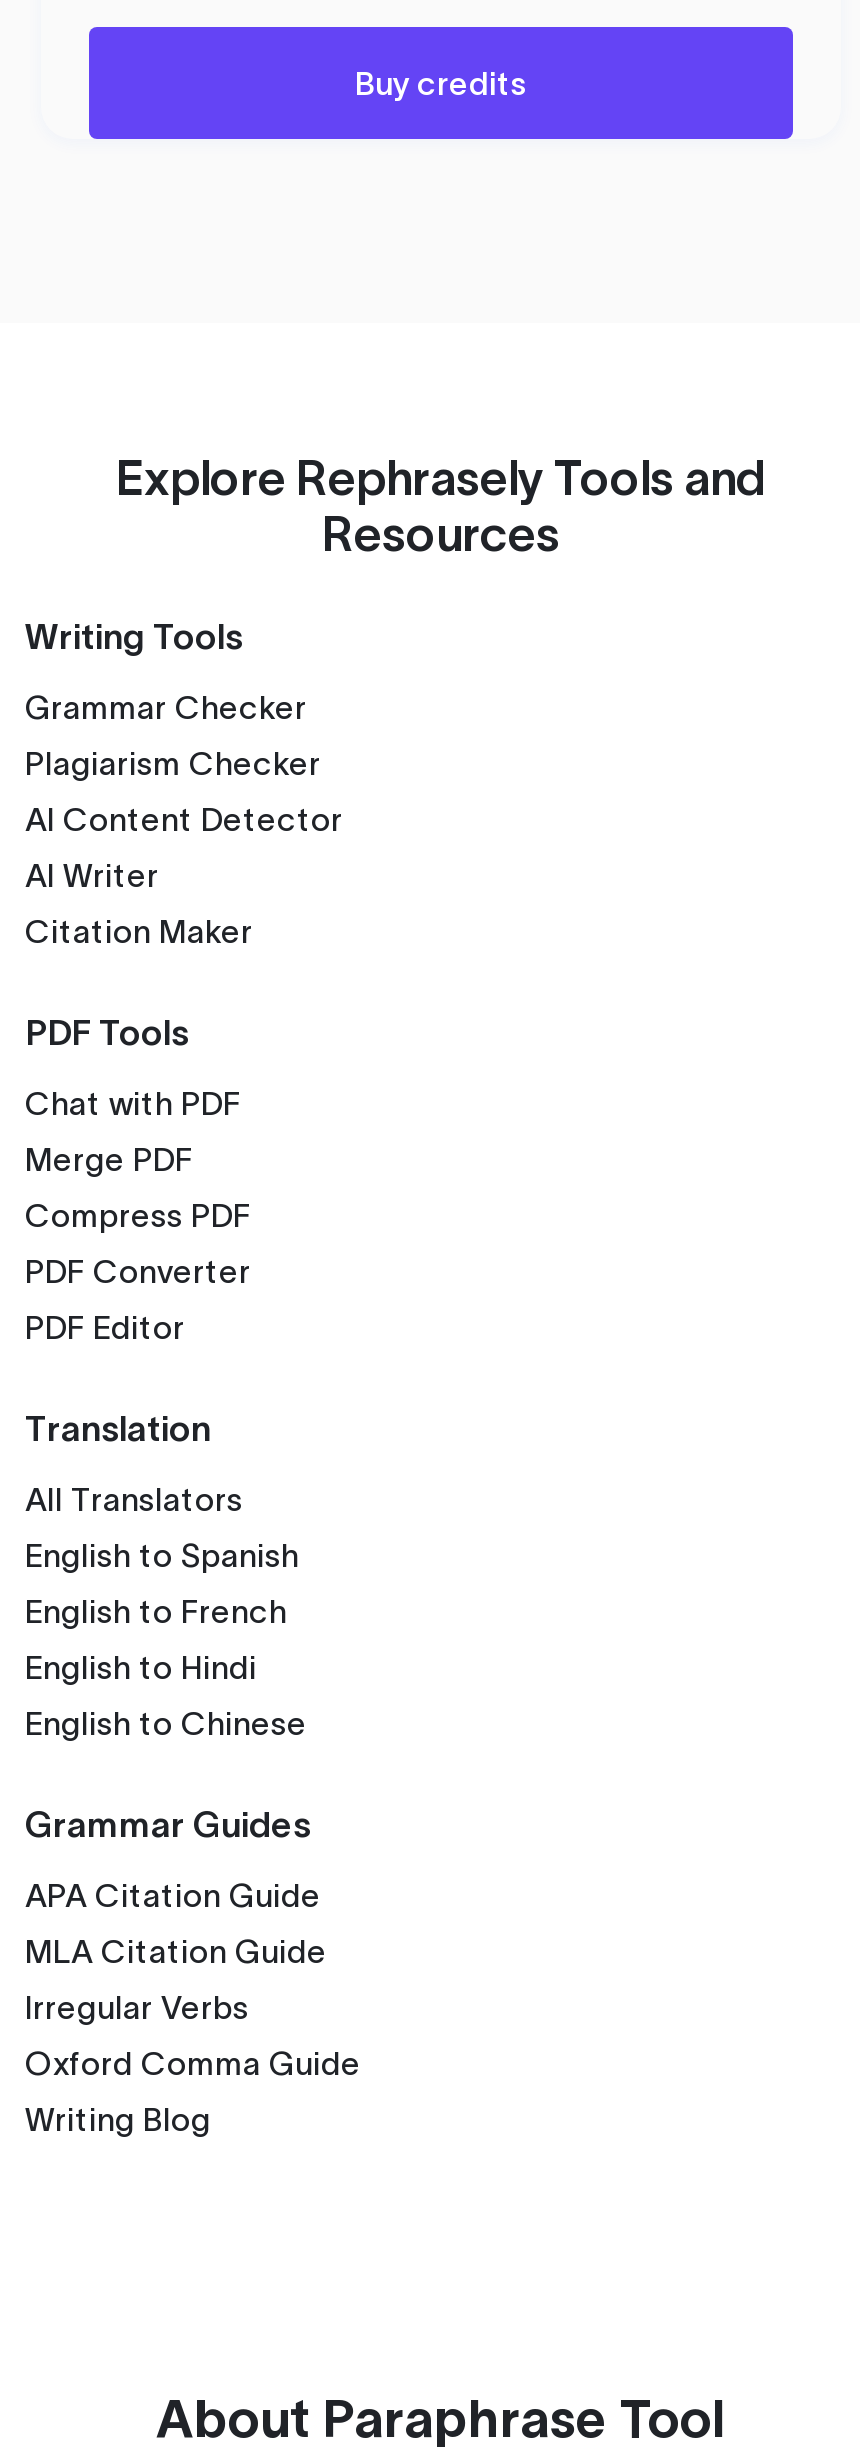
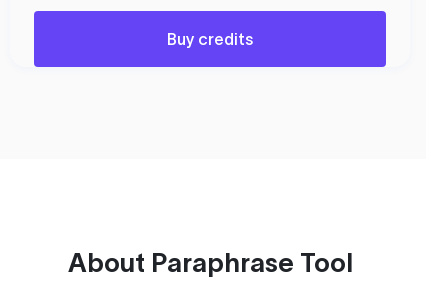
[25,450,766,2136] Explore Rephrasely Tools and | Resources | Writing Tools | Grammar Checker | Plagiarism Checker | AI Content Detector | AI Writer | Citation Maker | PDF Tools | Chat with PDF | Merge PDF | Compress PDF | PDF Converter | PDF Editor | Translation | All Translators | English to Spanish | English to French | English to Hindi | English to Chinese | Grammar Guides | APA Citation Guide | MLA Citation Guide | Irregular Verbs | Oxford Comma Guide | Writing Blog -> none

